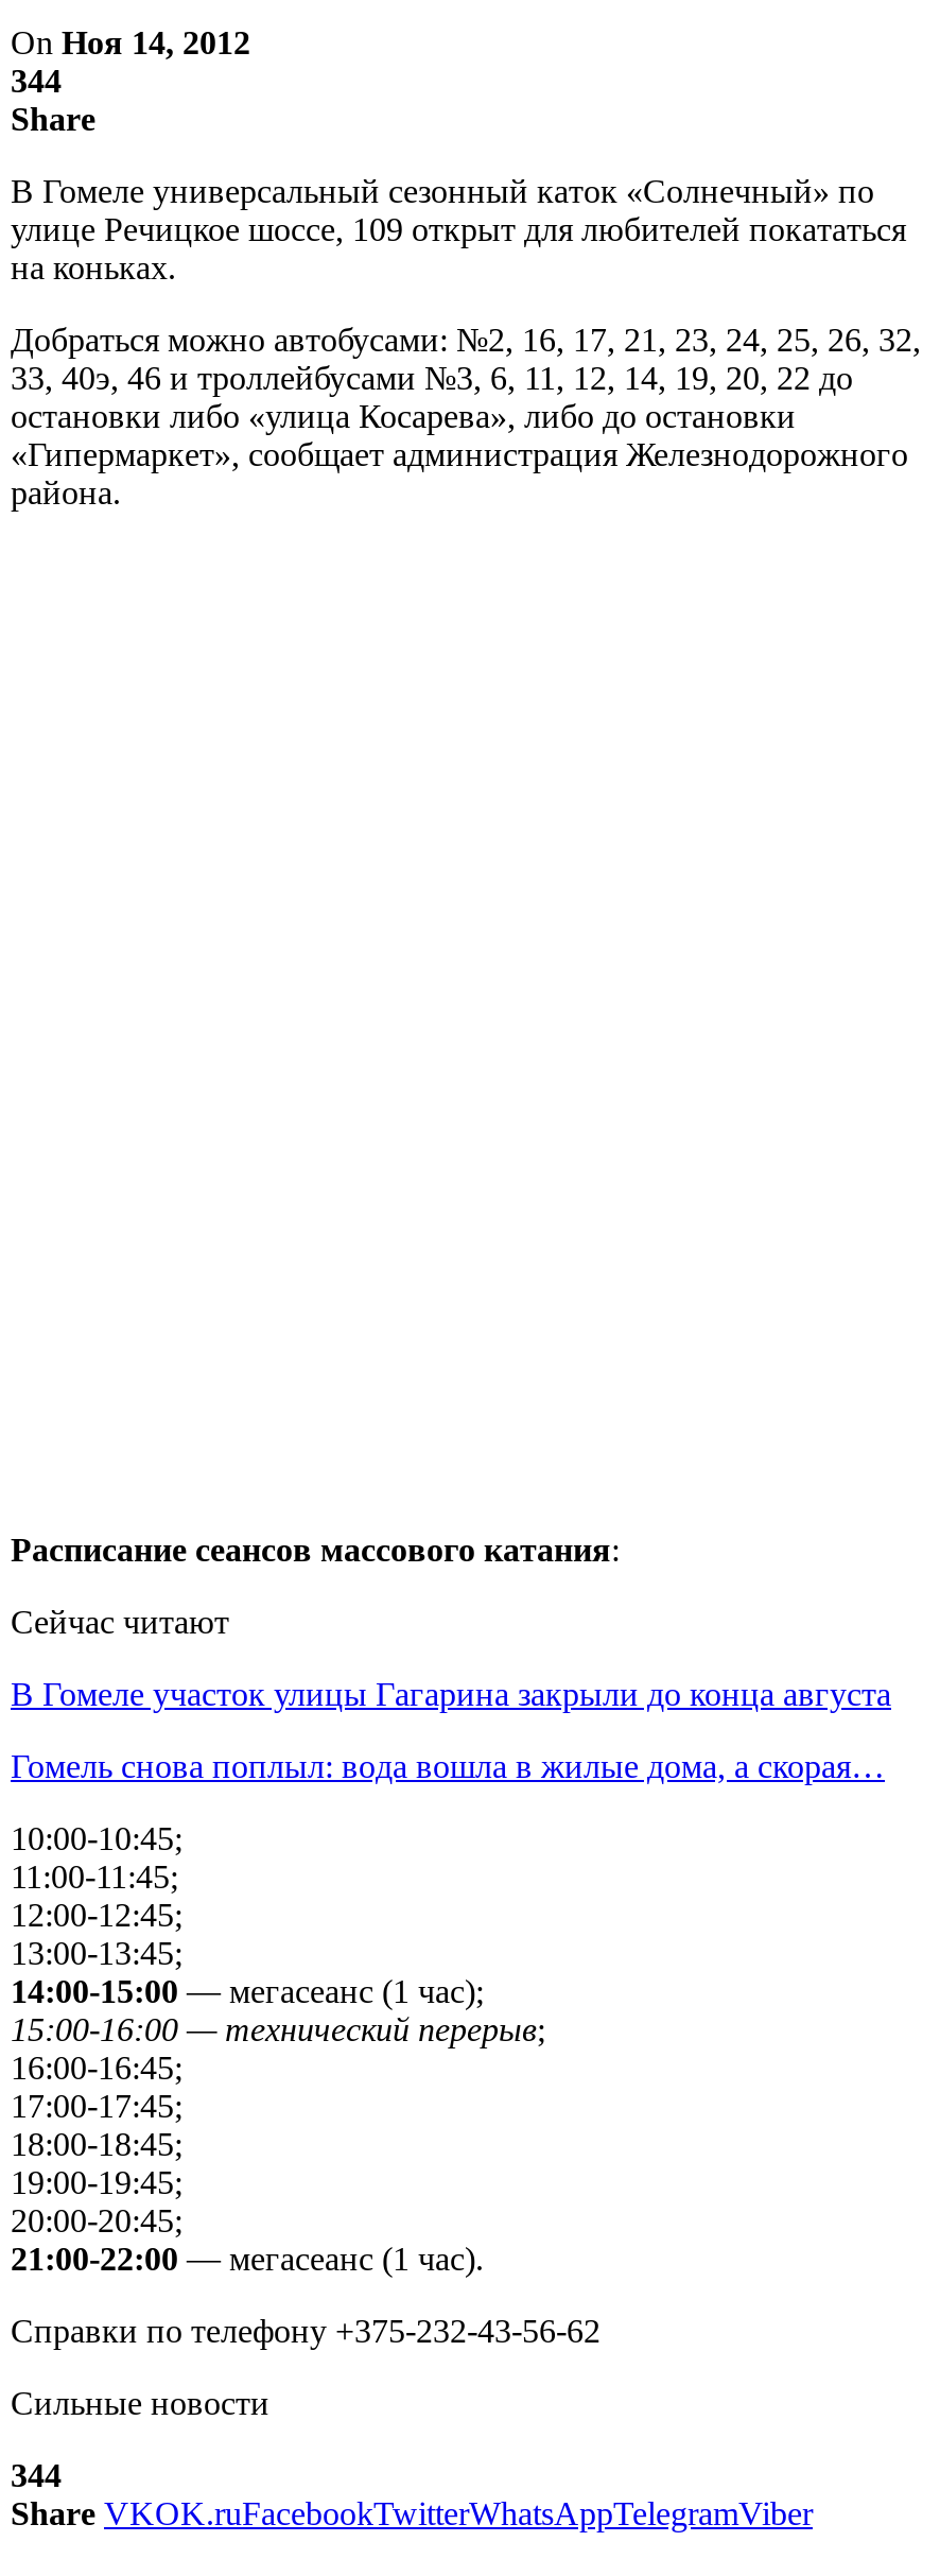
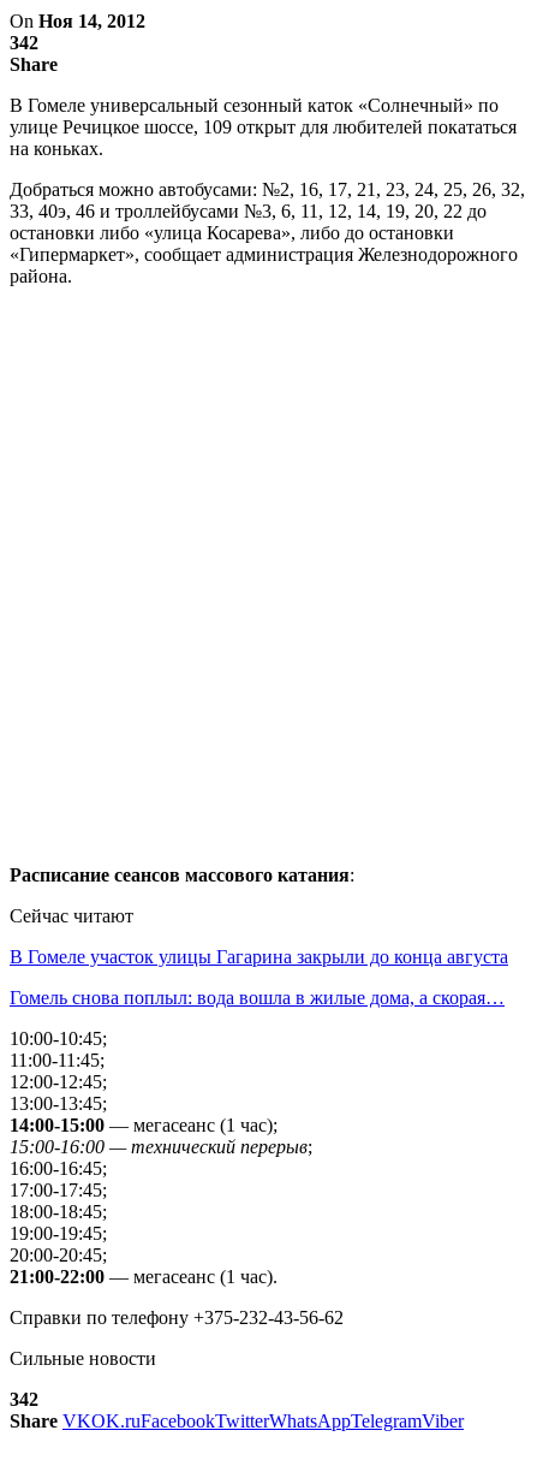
[11,62,62,98] 344 -> [10,32,38,53] 342
[11,2457,62,2493] 344 -> [10,1389,38,1409] 342

